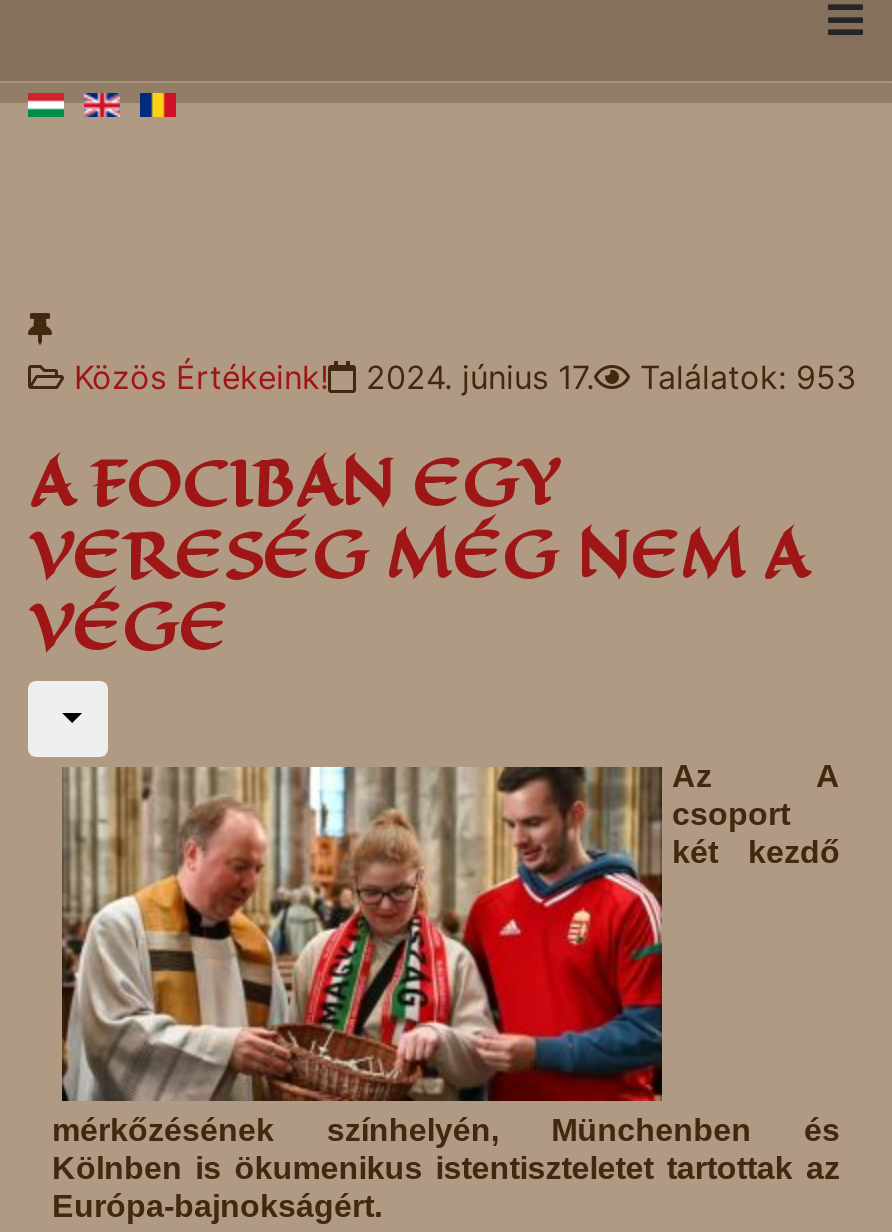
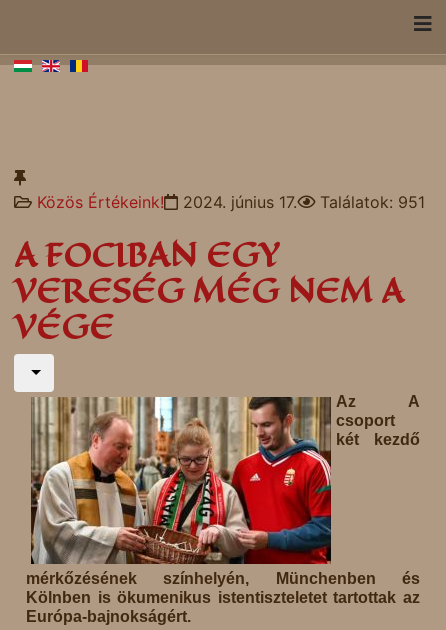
[74,357,856,397] Közös Értékeink! 2024. június 17. Találatok: 953 -> [37,192,425,212] Közös Értékeink! 2024. június 17. Találatok: 951

